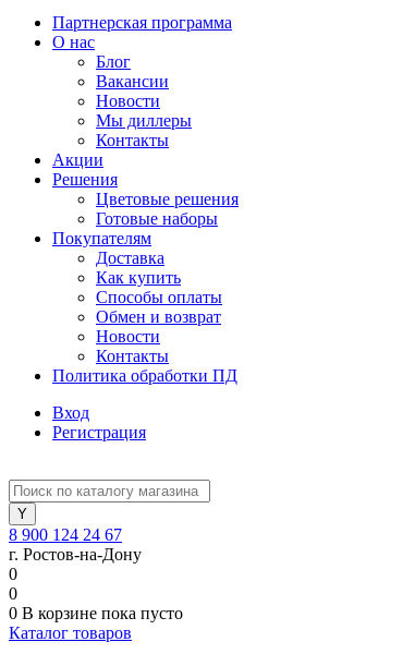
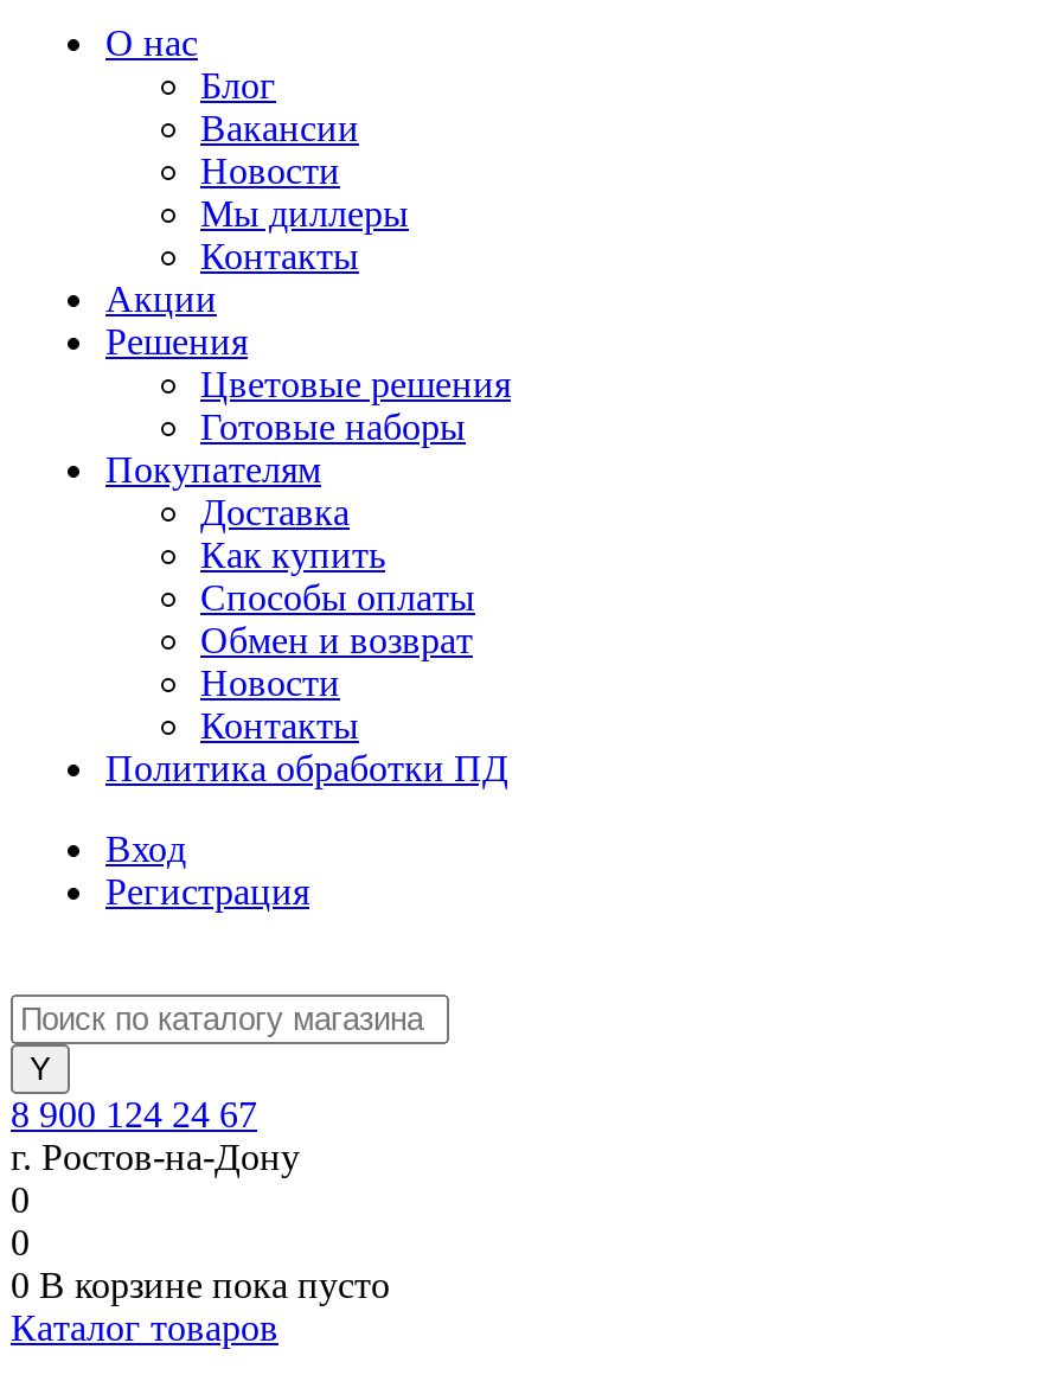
[52,13,232,32] Партнерская программа -> none

